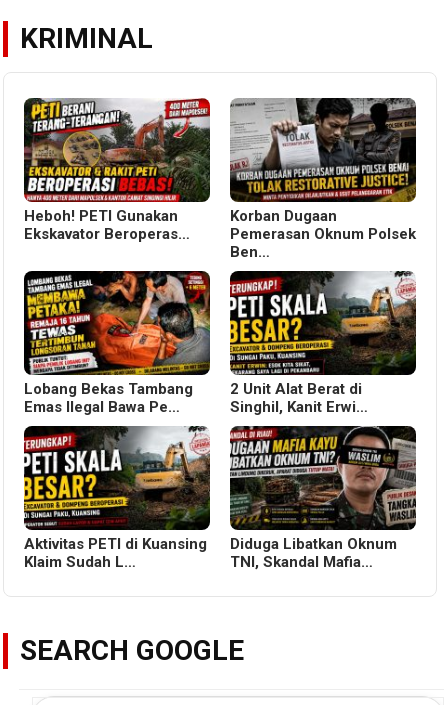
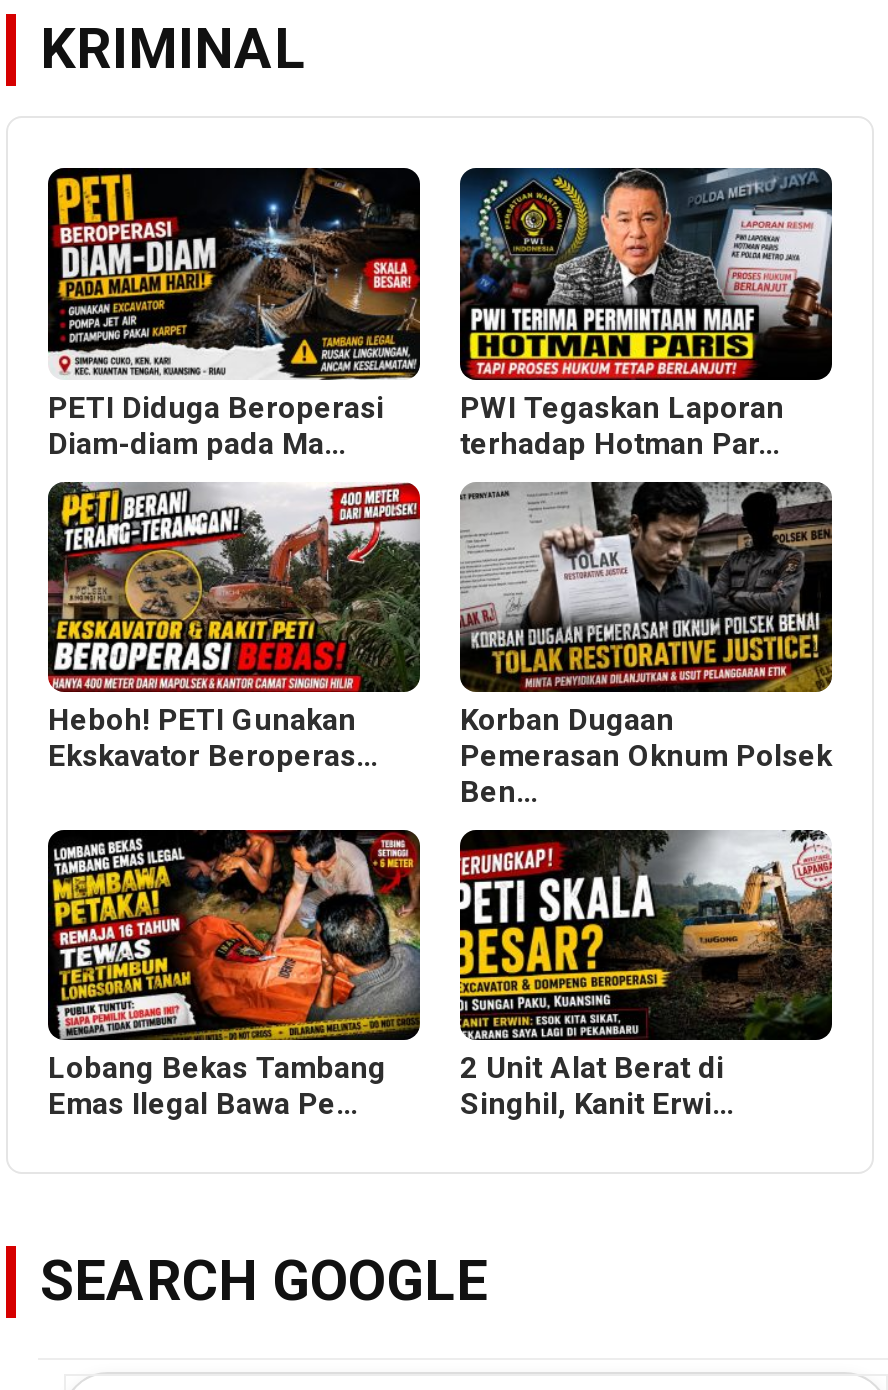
none -> [46,165,422,461] [image] | PETI Diduga Beroperasi | Diam-diam pada Ma…
none -> [458,167,832,461] [image] | PWI Tegaskan Laporan | terhadap Hotman Par…
moved [22,94,416,416] -> [44,477,832,1123]: [image] | Heboh! PETI Gunakan | Ekskavator Beroperas… | ... | 2 Unit Alat Berat di | Singhil, Kanit Erwi…
[23,425,210,571] [image] | Aktivitas PETI di Kuansing | Klaim Sudah L… -> none
[229,425,417,571] [image] | Diduga Libatkan Oknum | TNI, Skandal Mafia… -> none

